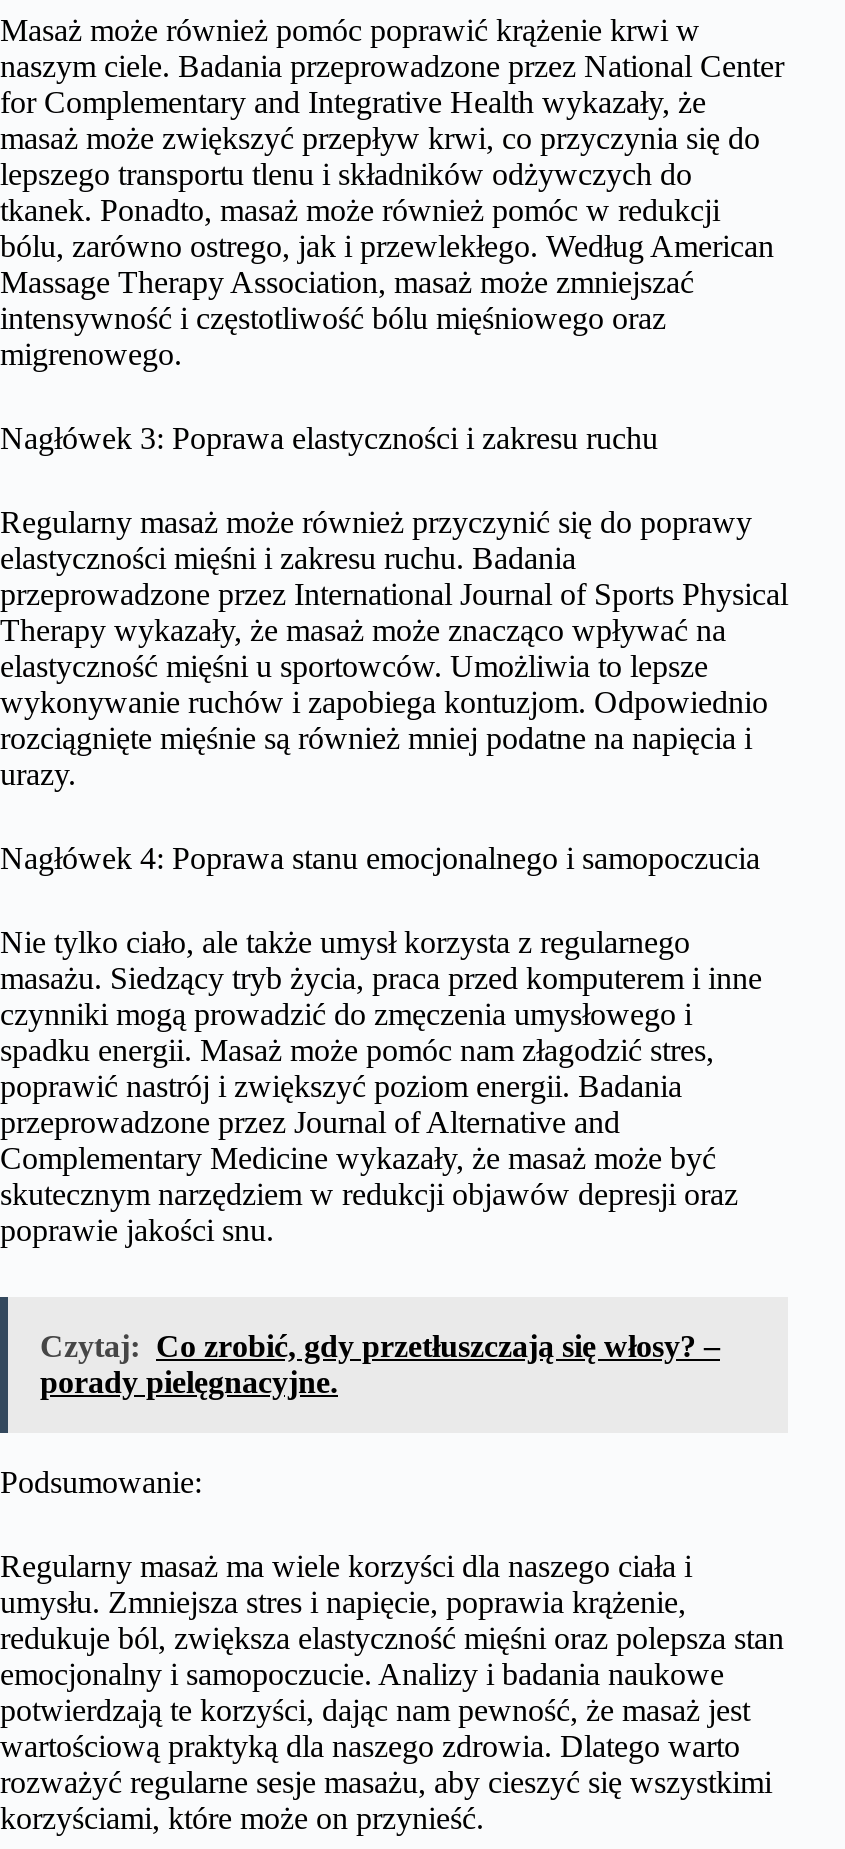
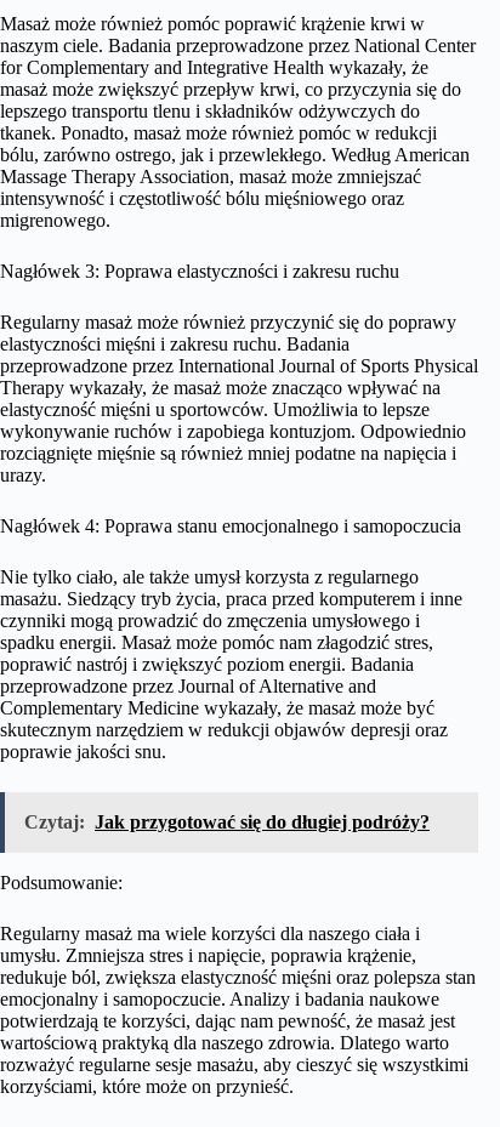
[40,1329,720,1399] Czytaj: Co zrobić, gdy przetłuszczają się włosy? – | porady pielęgnacyjne. -> [24,812,430,832] Czytaj: Jak przygotować się do długiej podróży?

